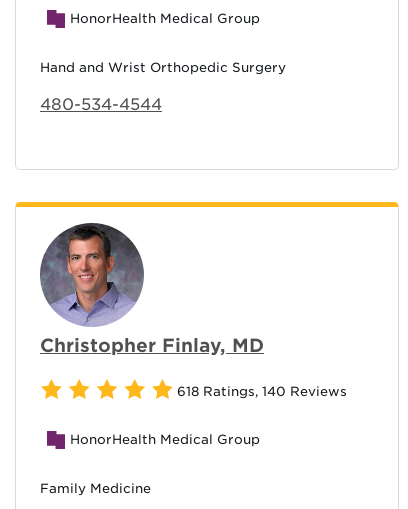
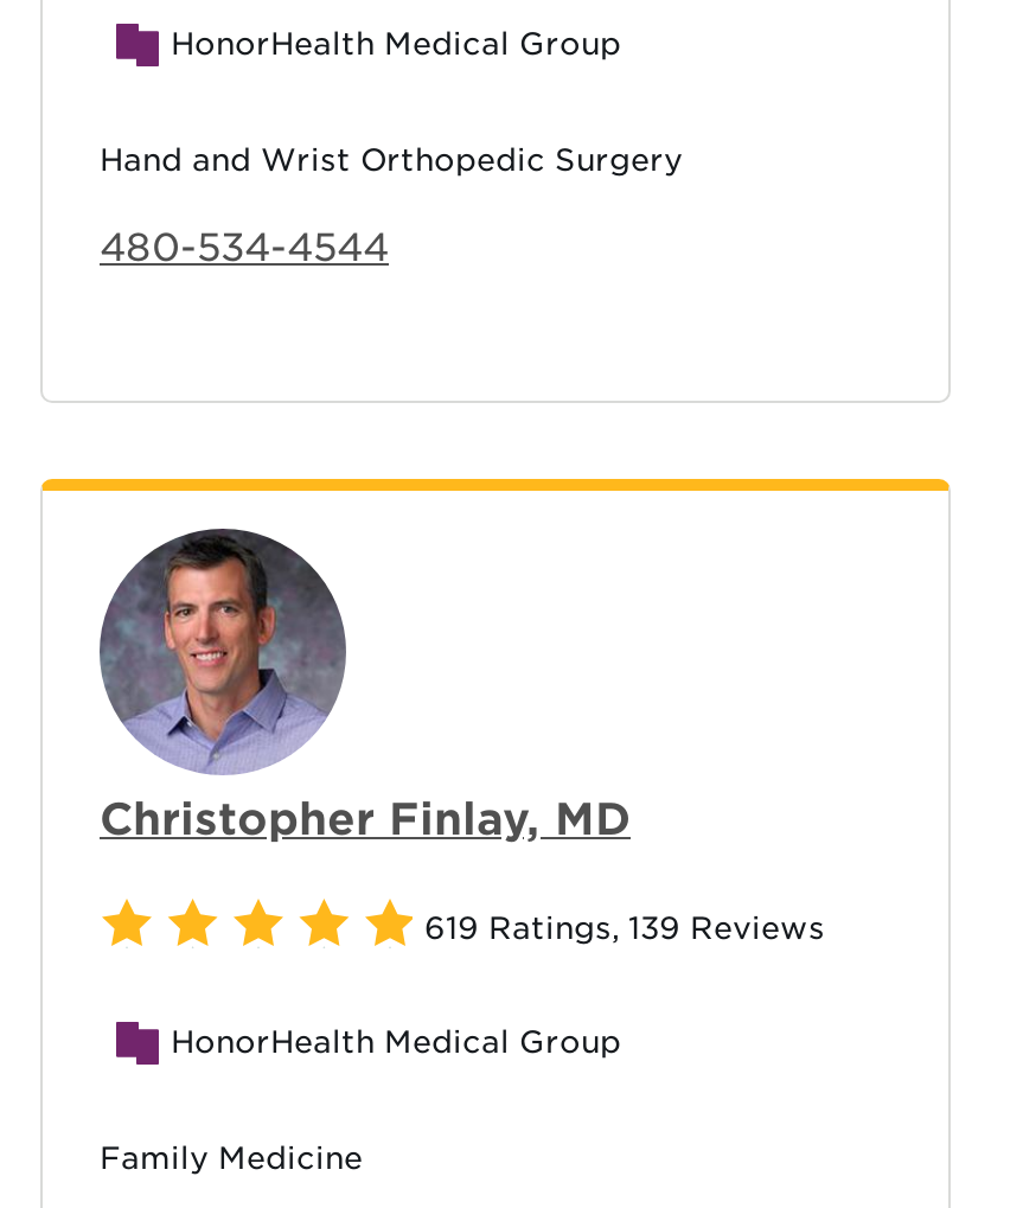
[177,384,347,399] 618 Ratings, 140 Reviews -> [424,910,825,946] 619 Ratings, 139 Reviews

